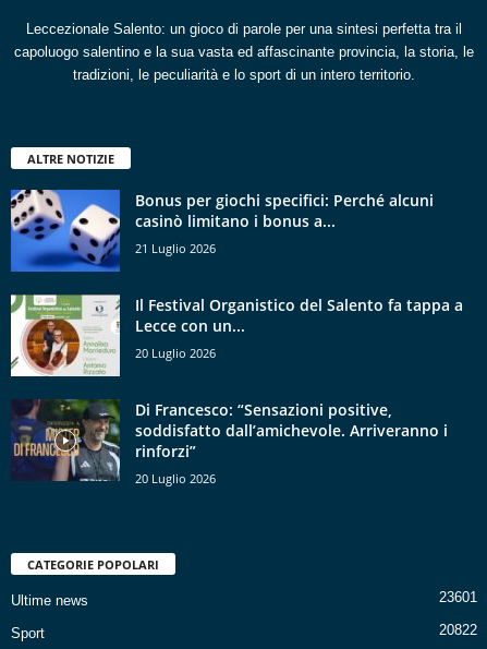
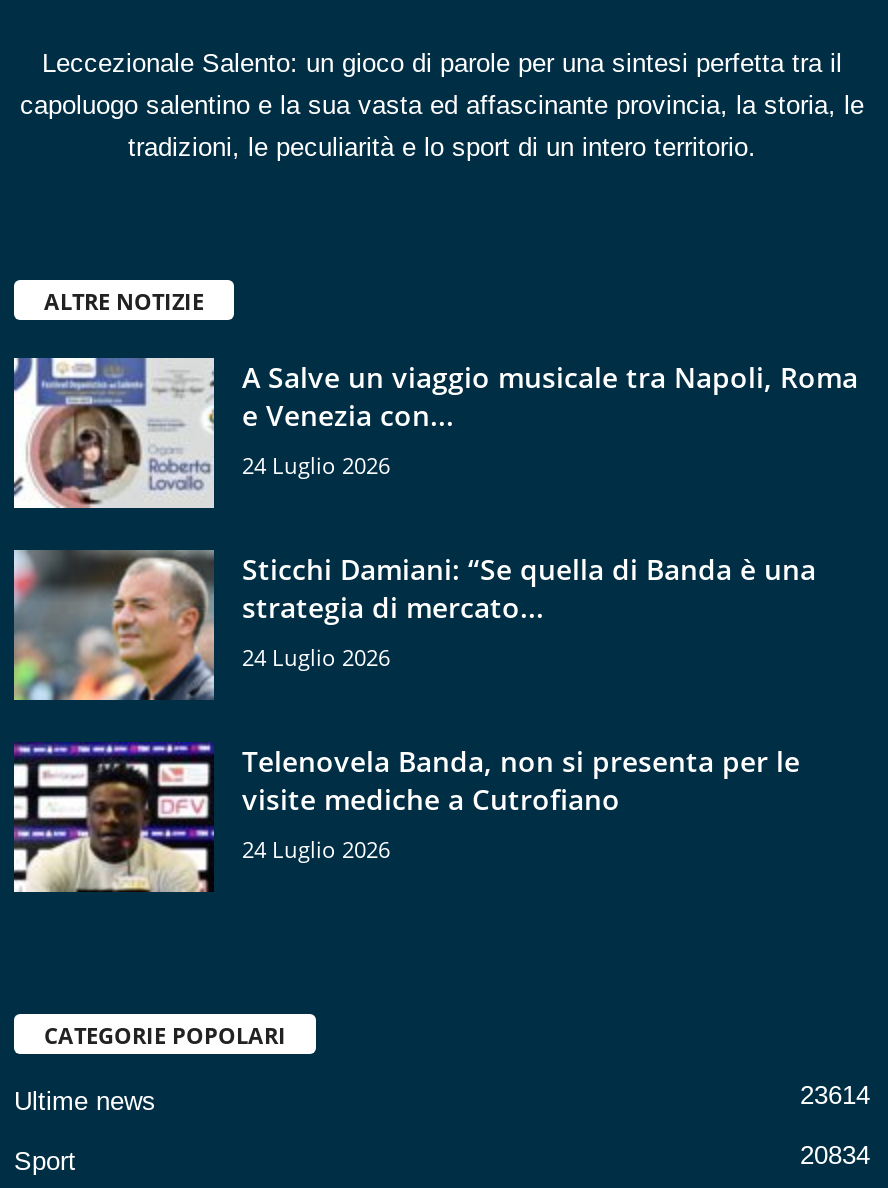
[10,189,434,273] [image] | Bonus per giochi specifici: Perché alcuni | casinò limitano i bonus a... | 21 Luglio 2026 -> [12,356,858,510] [image] | A Salve un viaggio musicale tra Napoli, Roma | e Venezia con... | 24 Luglio 2026
[10,293,463,377] [image] | Il Festival Organistico del Salento fa tappa a | Lecce con un... | 20 Luglio 2026 -> [12,550,816,702] [image] | Sticchi Damiani: “Se quella di Banda è una | strategia di mercato... | 24 Luglio 2026
[11,399,448,487] [image] | Di Francesco: “Sensazioni positive, | soddisfatto dall’amichevole. Arriveranno i | rinforzi” | 20 Luglio 2026 -> [12,742,800,894] [image] | Telenovela Banda, non si presenta per le | visite mediche a Cutrofiano | 24 Luglio 2026
[439,589,477,605] 23601 -> [800,1080,870,1110] 23614
[439,622,477,638] 20822 -> [800,1140,870,1170] 20834

